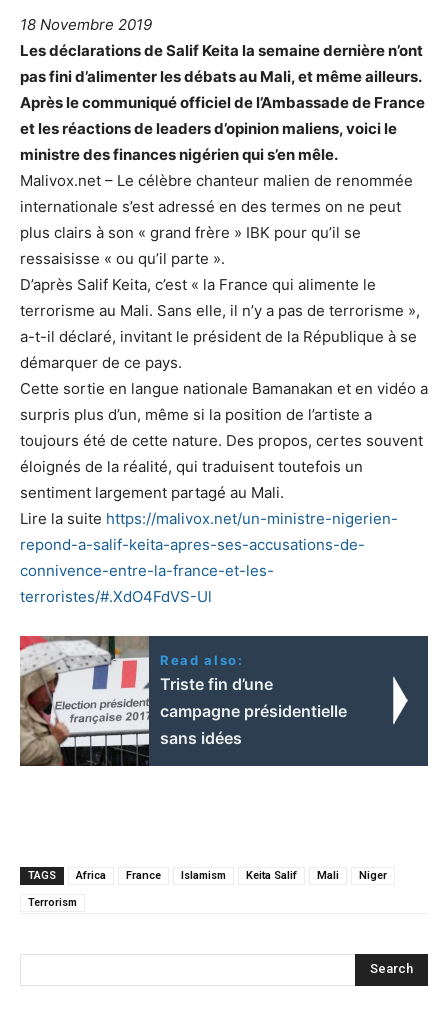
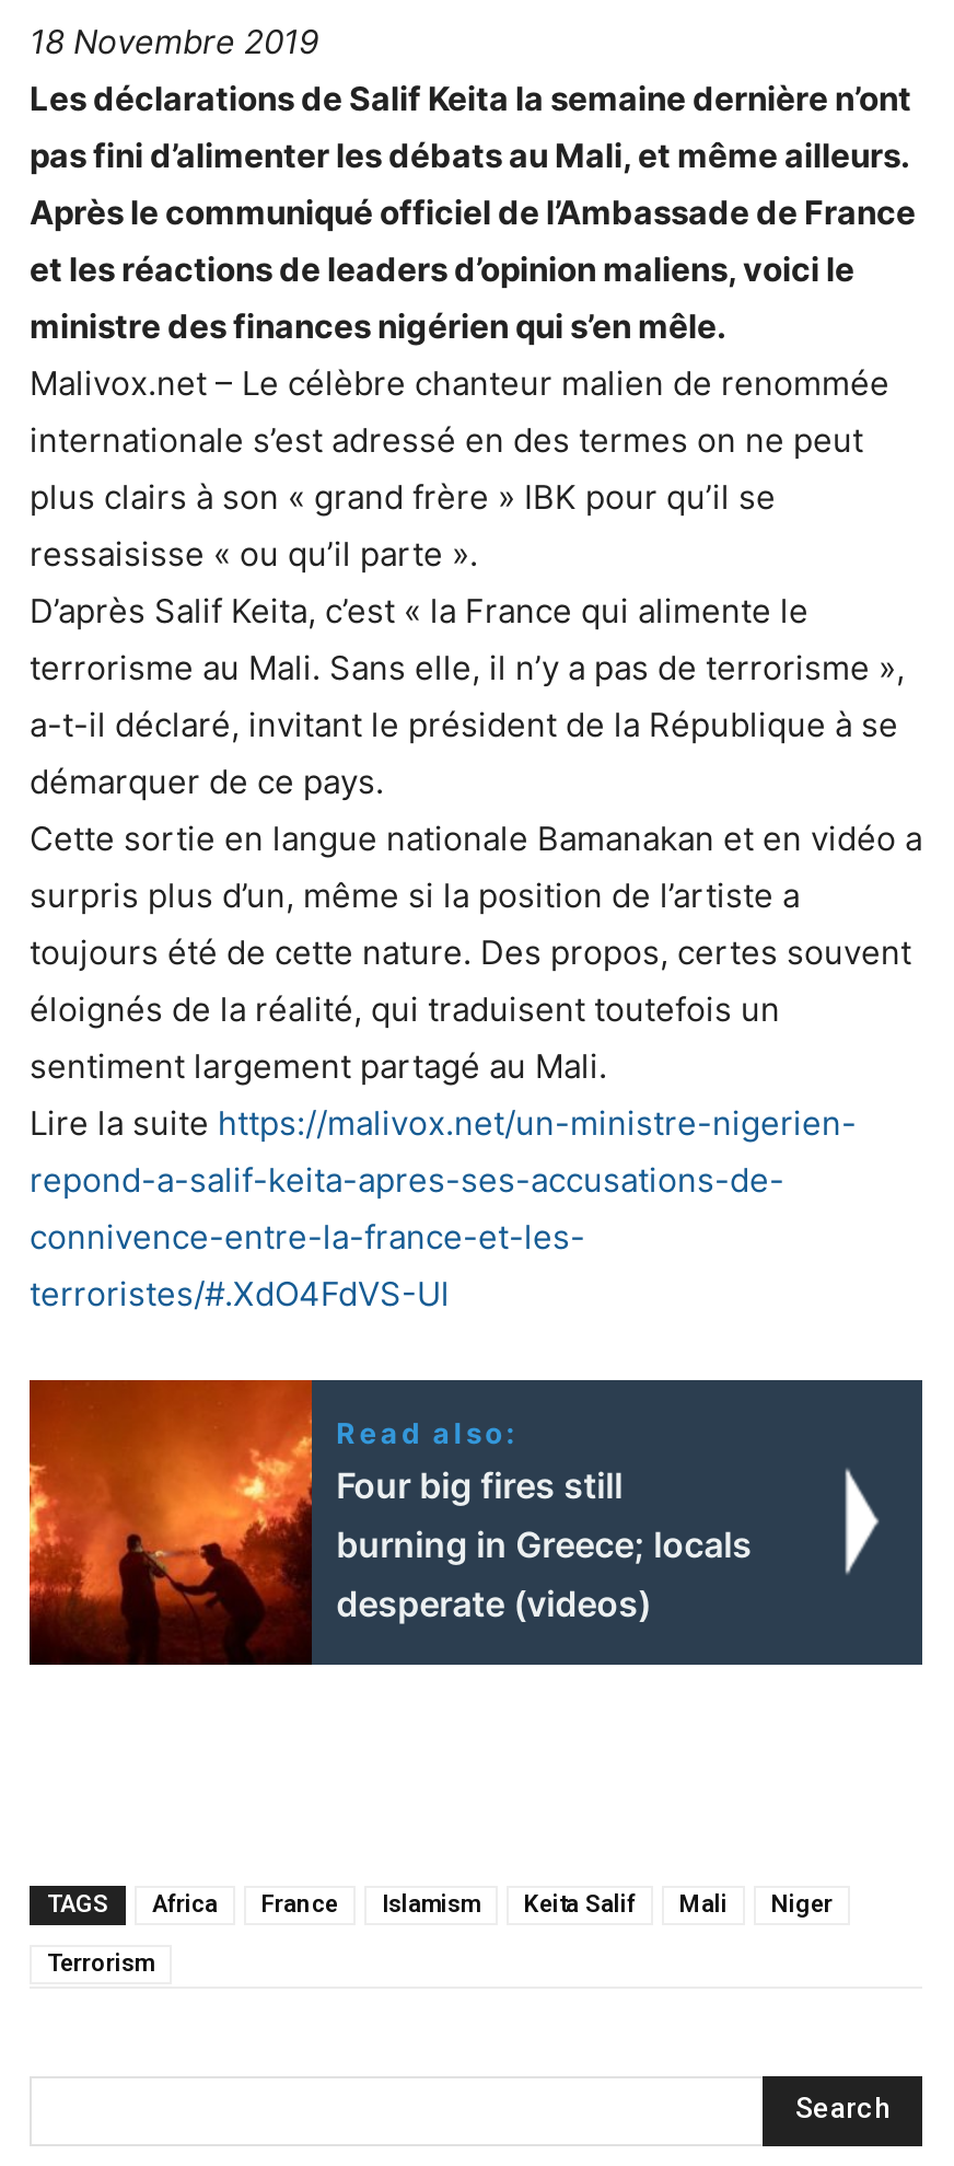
[19,635,347,767] [image] | Triste fin d’une | campagne présidentielle | sans idées -> [27,1378,752,1667] [image] | Four big fires still | burning in Greece; locals | desperate (videos)

